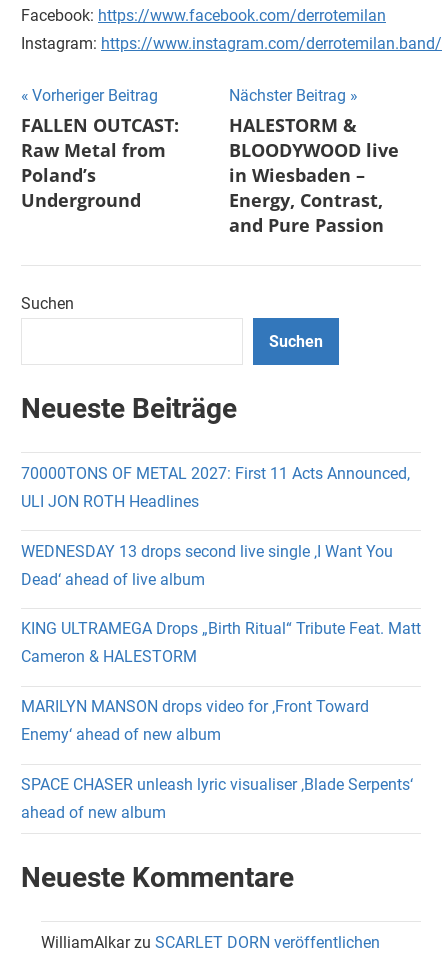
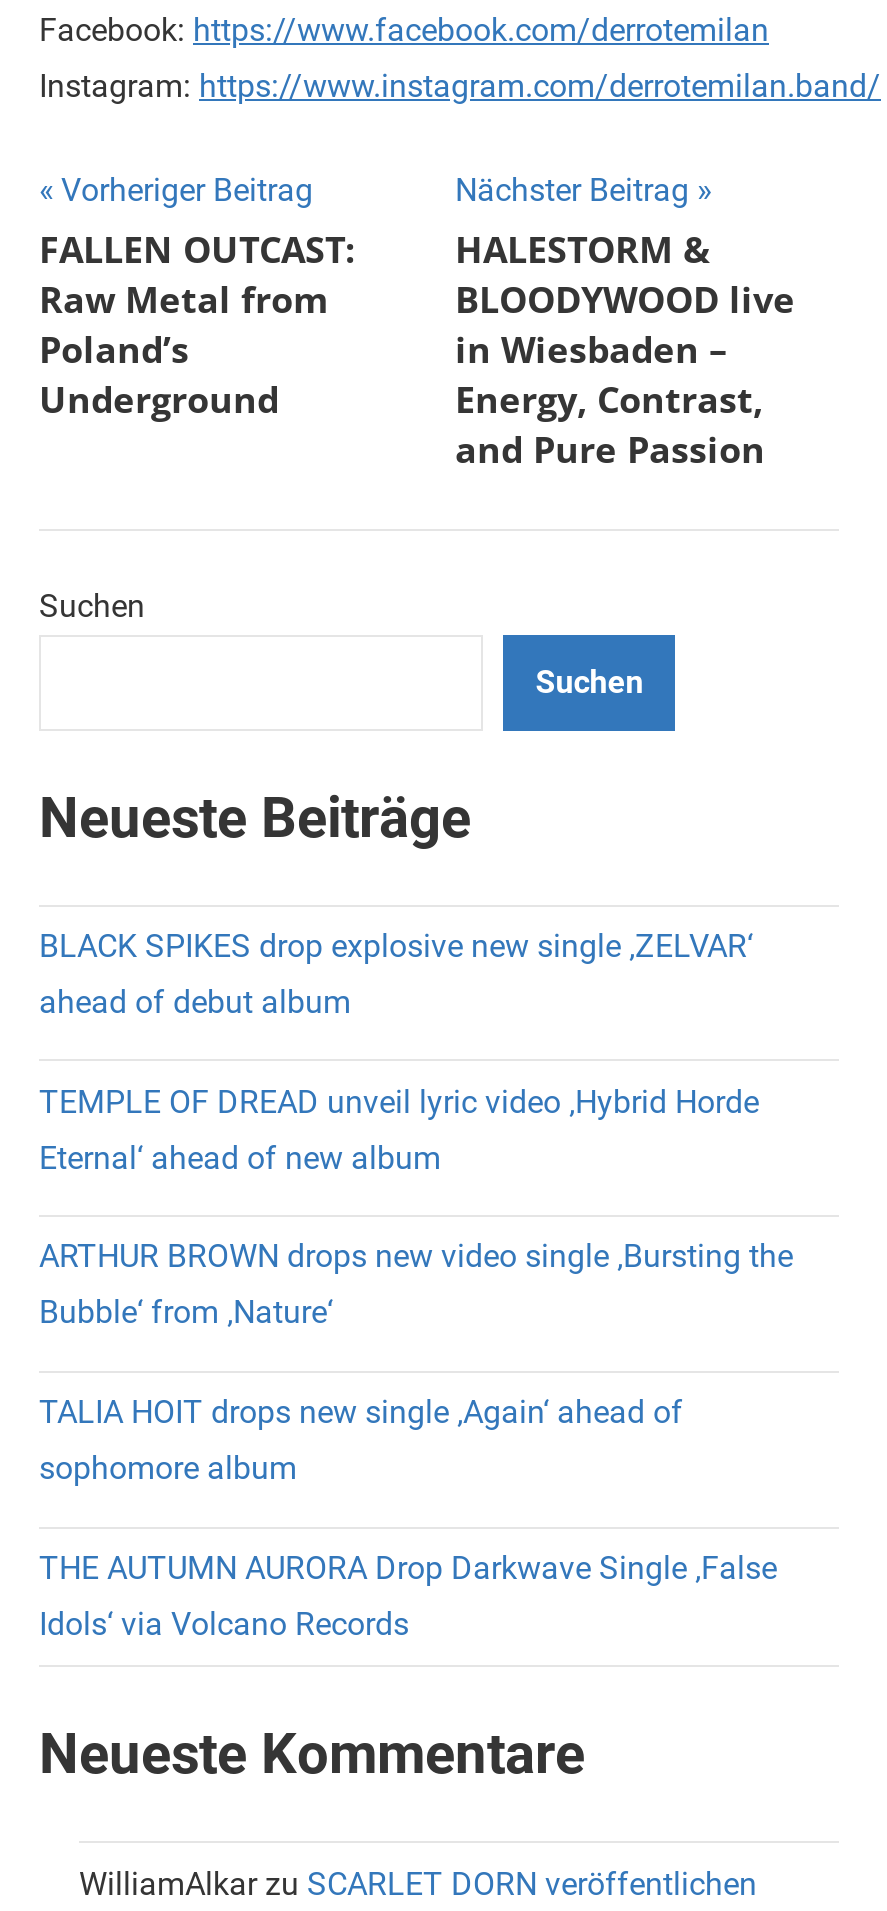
[21,464,410,483] 70000TONS OF METAL 2027: First 11 Acts Announced, -> [39,927,753,965] BLACK SPIKES drop explosive new single ‚ZELVAR‘
[21,492,199,511] ULI JON ROTH Headlines -> [39,983,351,1021] ahead of debut album
[21,541,393,560] WEDNESDAY 13 drops second live single ‚I Want You -> [39,1082,759,1120] TEMPLE OF DREAD unveil lyric video ‚Hybrid Horde
[21,569,205,588] Dead‘ ahead of live album -> [39,1138,441,1176] Eternal‘ ahead of new album
[21,619,421,638] KING ULTRAMEGA Drops „Birth Ritual“ Tribute Feat. Matt -> [39,1238,793,1276] ARTHUR BROWN drops new video single ‚Bursting the
[21,647,197,666] Cameron & HALESTORM -> [39,1294,333,1332] Bubble‘ from ‚Nature‘
[21,697,369,716] MARILYN MANSON drops video for ‚Front Toward -> [39,1393,683,1431] TALIA HOIT drops new single ‚Again‘ ahead of
[21,725,221,744] Enemy‘ ahead of new album -> [39,1449,297,1487] sophomore album
[21,775,413,794] SPACE CHASER unleash lyric visualiser ‚Blade Serpents‘ -> [39,1549,777,1587] THE AUTUMN AURORA Drop Darkwave Single ‚False
[21,803,166,822] ahead of new album -> [39,1605,409,1643] Idols‘ via Volcano Records

